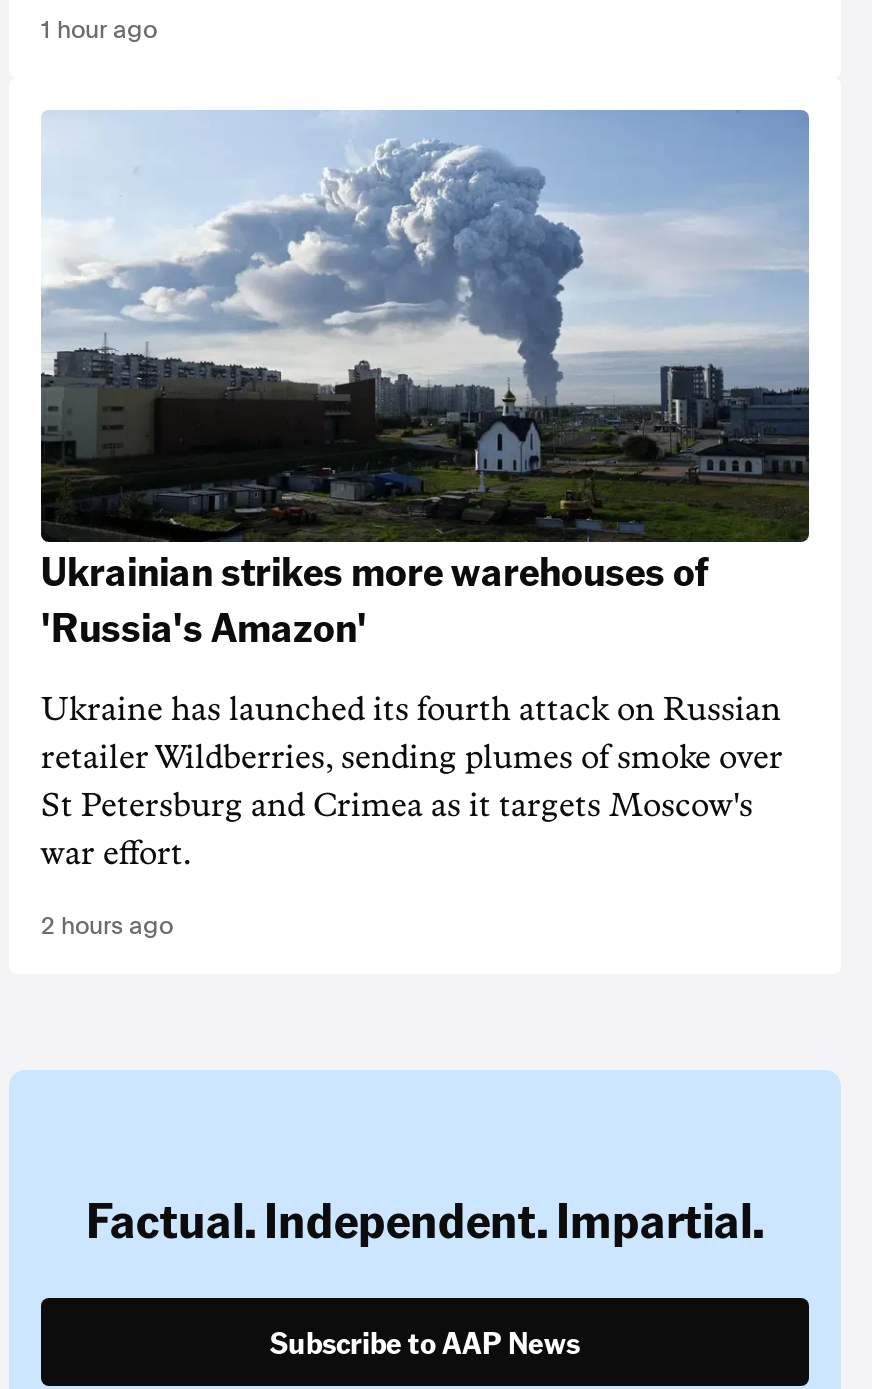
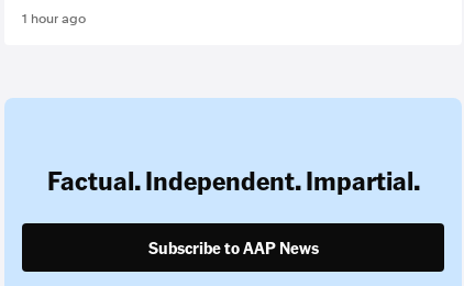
[39,108,811,940] [image] | Ukrainian strikes more warehouses of | 'Russia's Amazon' | Ukraine has launched its fourth attack on Russian | retailer Wildberries, sending plumes of smoke over | St Petersburg and Crimea as it targets Moscow's | war effort. | 2 hours ago -> none

